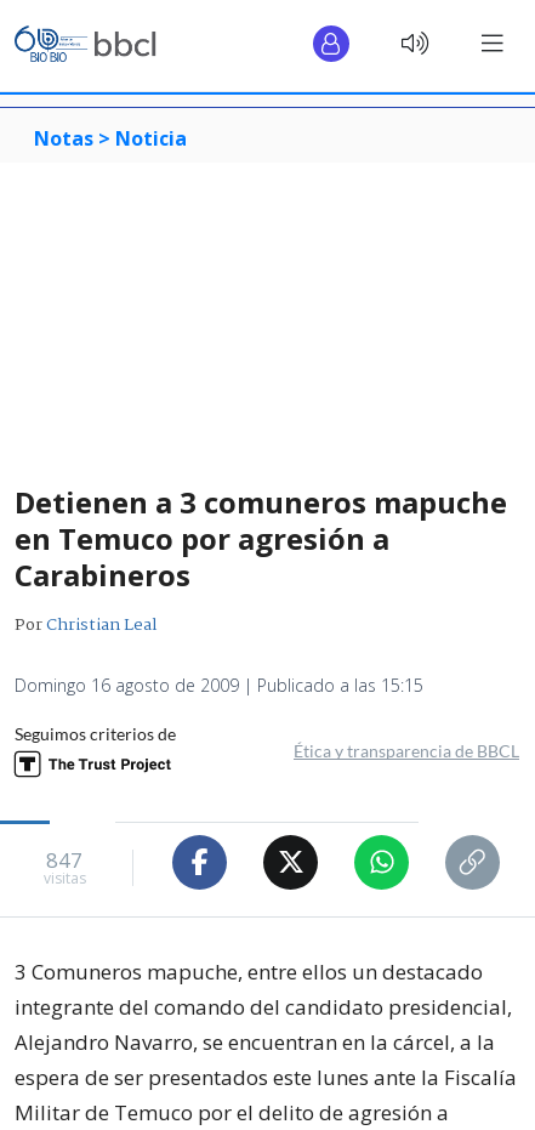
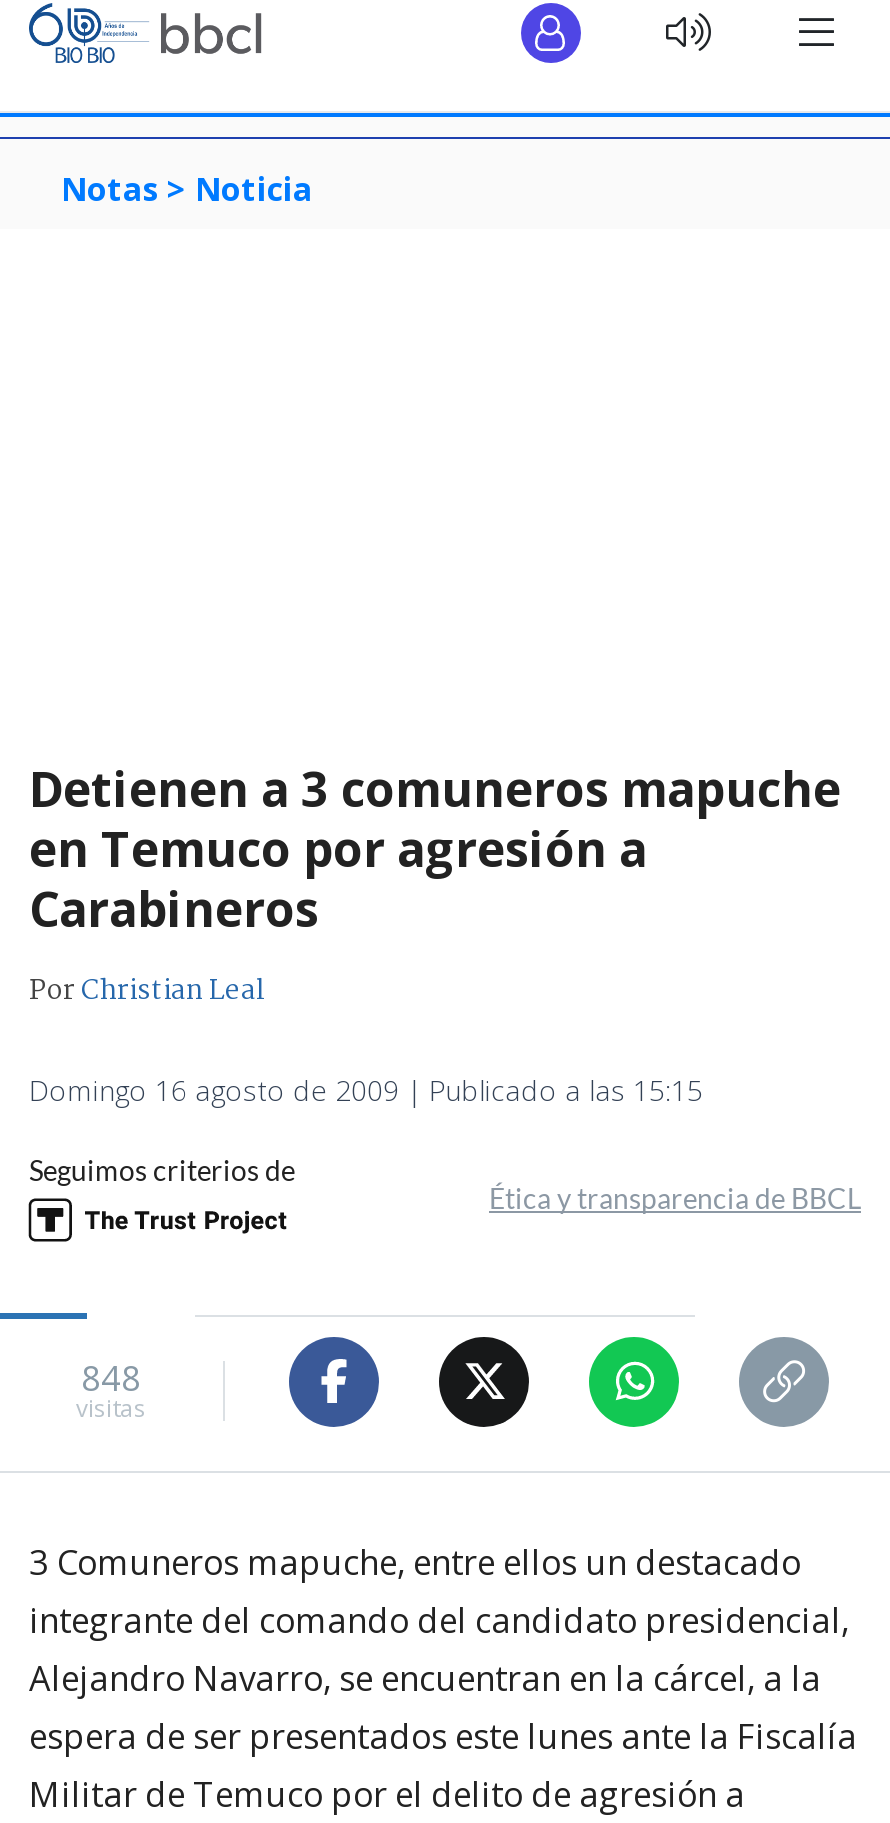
[46,846,82,874] 847 -> [81,1356,141,1402] 848

